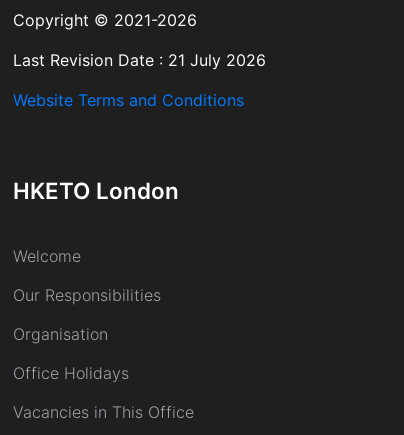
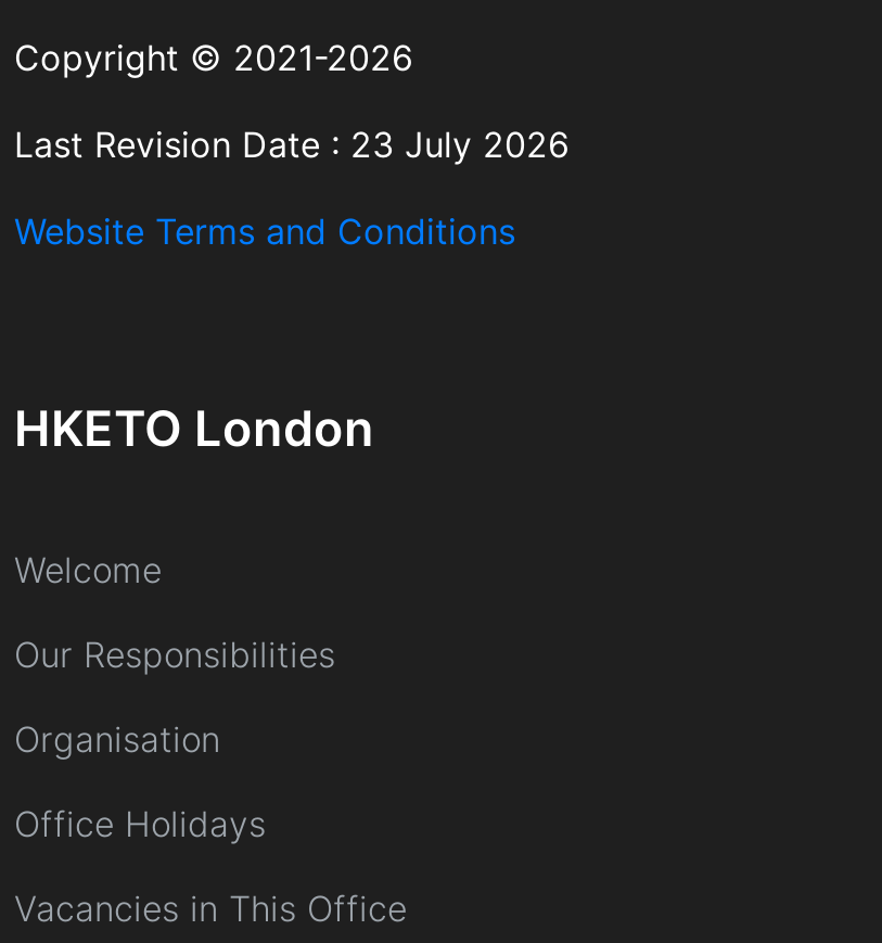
[13,50,266,70] Last Revision Date : 21 July 2026 -> [14,123,570,166] Last Revision Date : 23 July 2026

